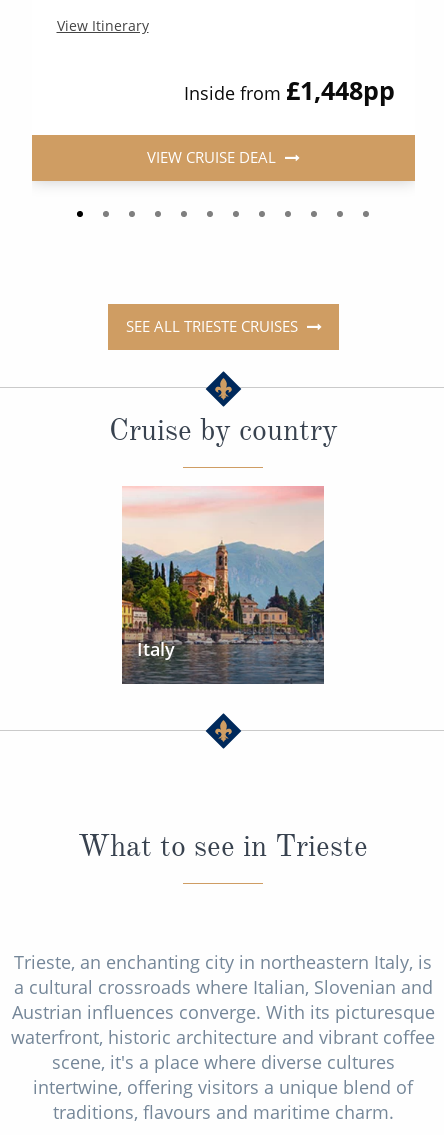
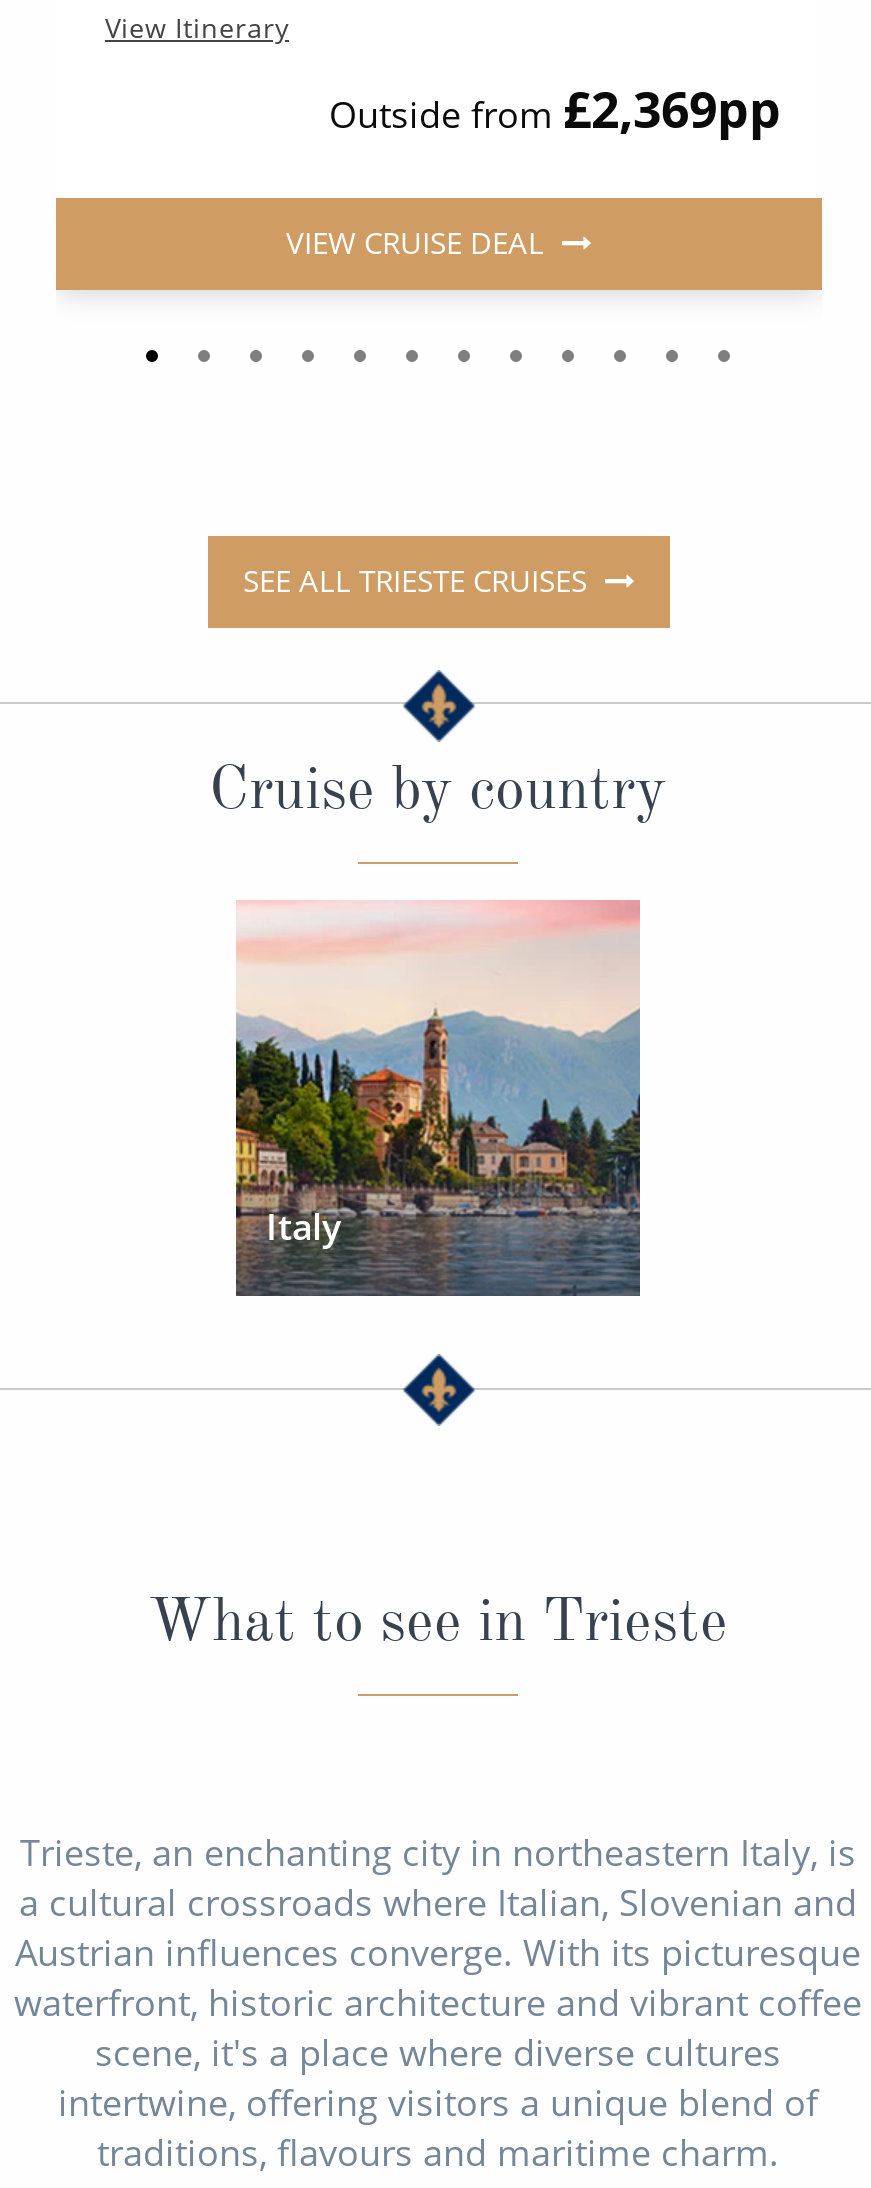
[183,72,394,106] Inside from £1,448pp -> [329,72,781,140] Outside from £2,369pp

